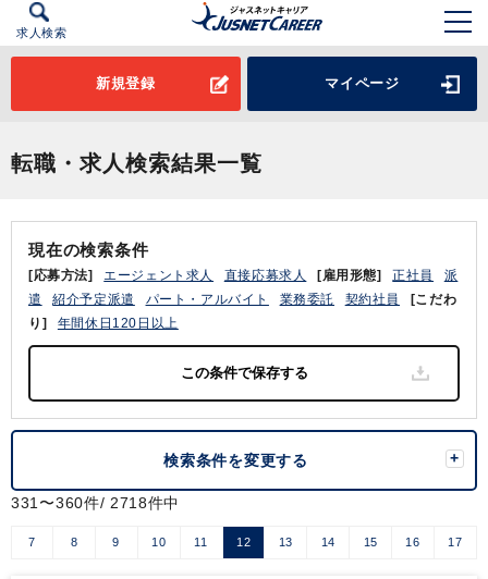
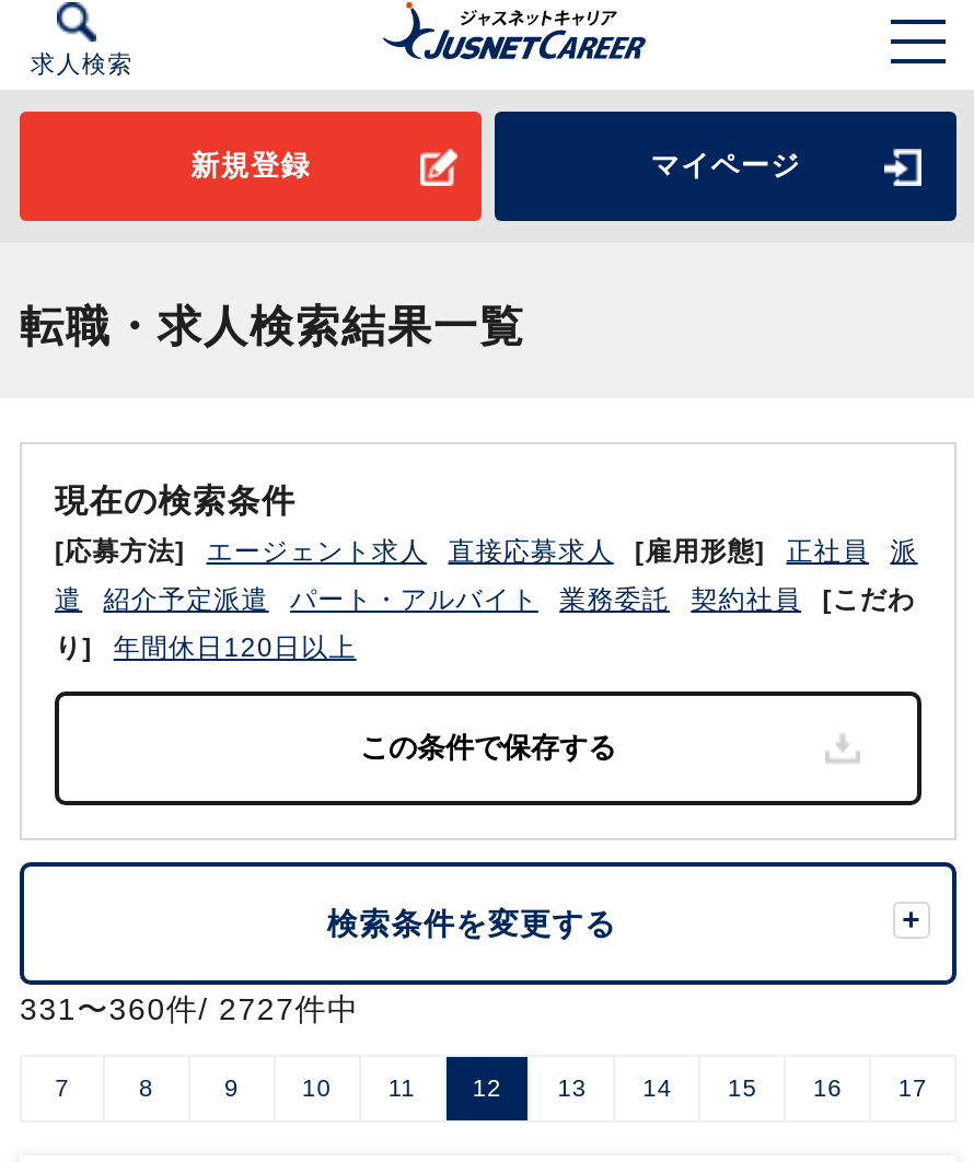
[11,494,180,512] 331〜360件/ 2718件中 -> [20,991,359,1026] 331〜360件/ 2727件中

